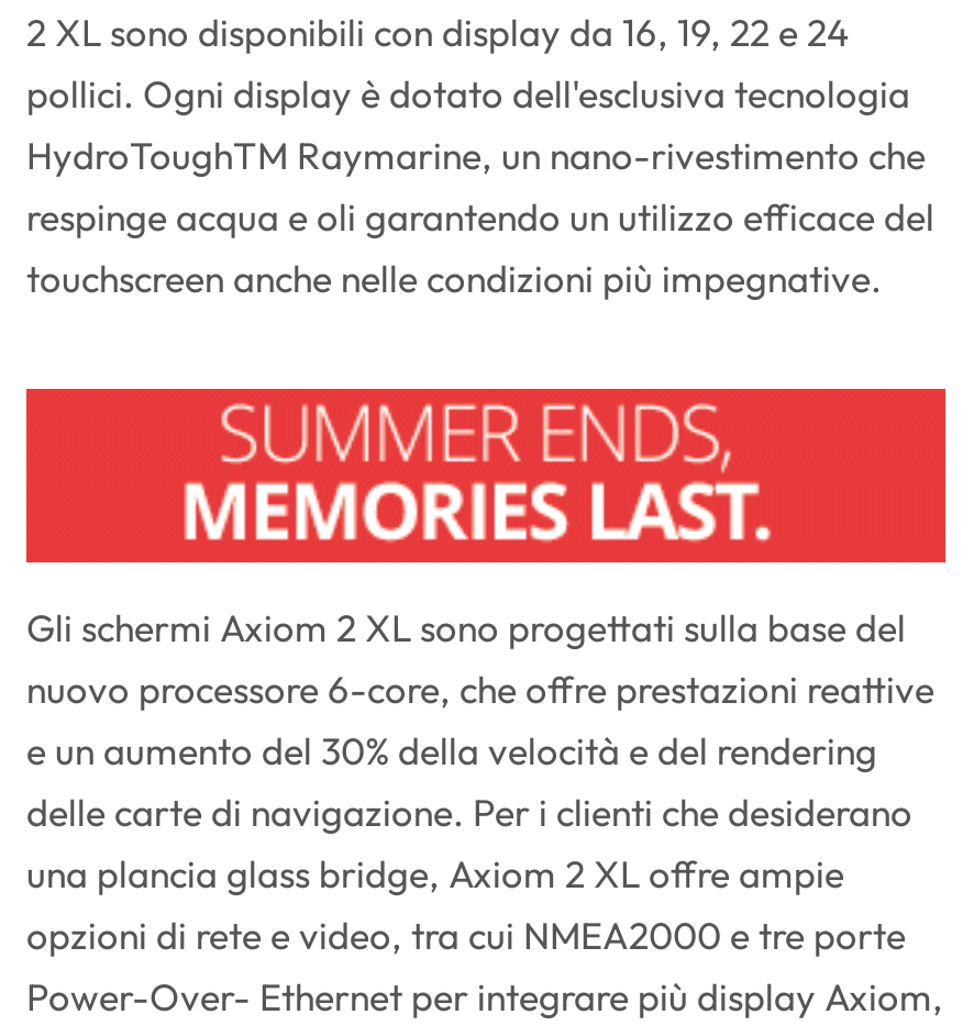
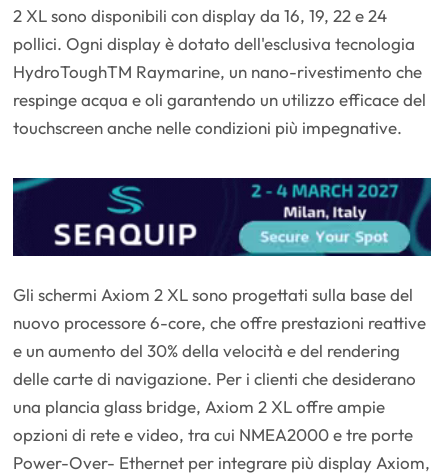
[24,387,948,565] [image] -> [12,177,432,257] [image]

